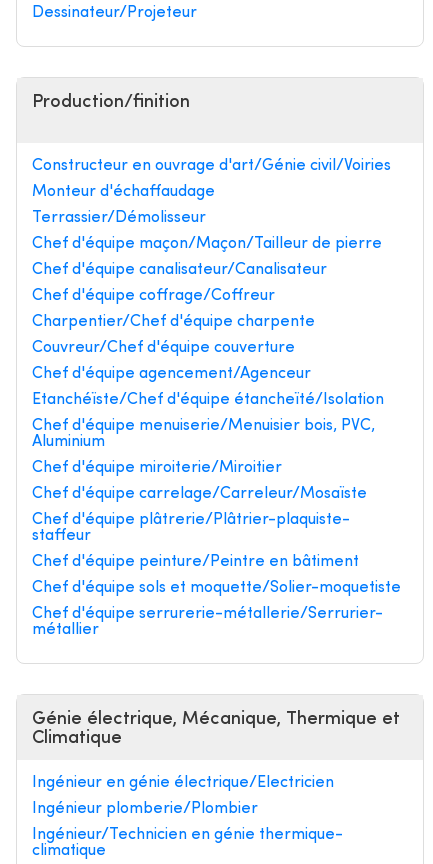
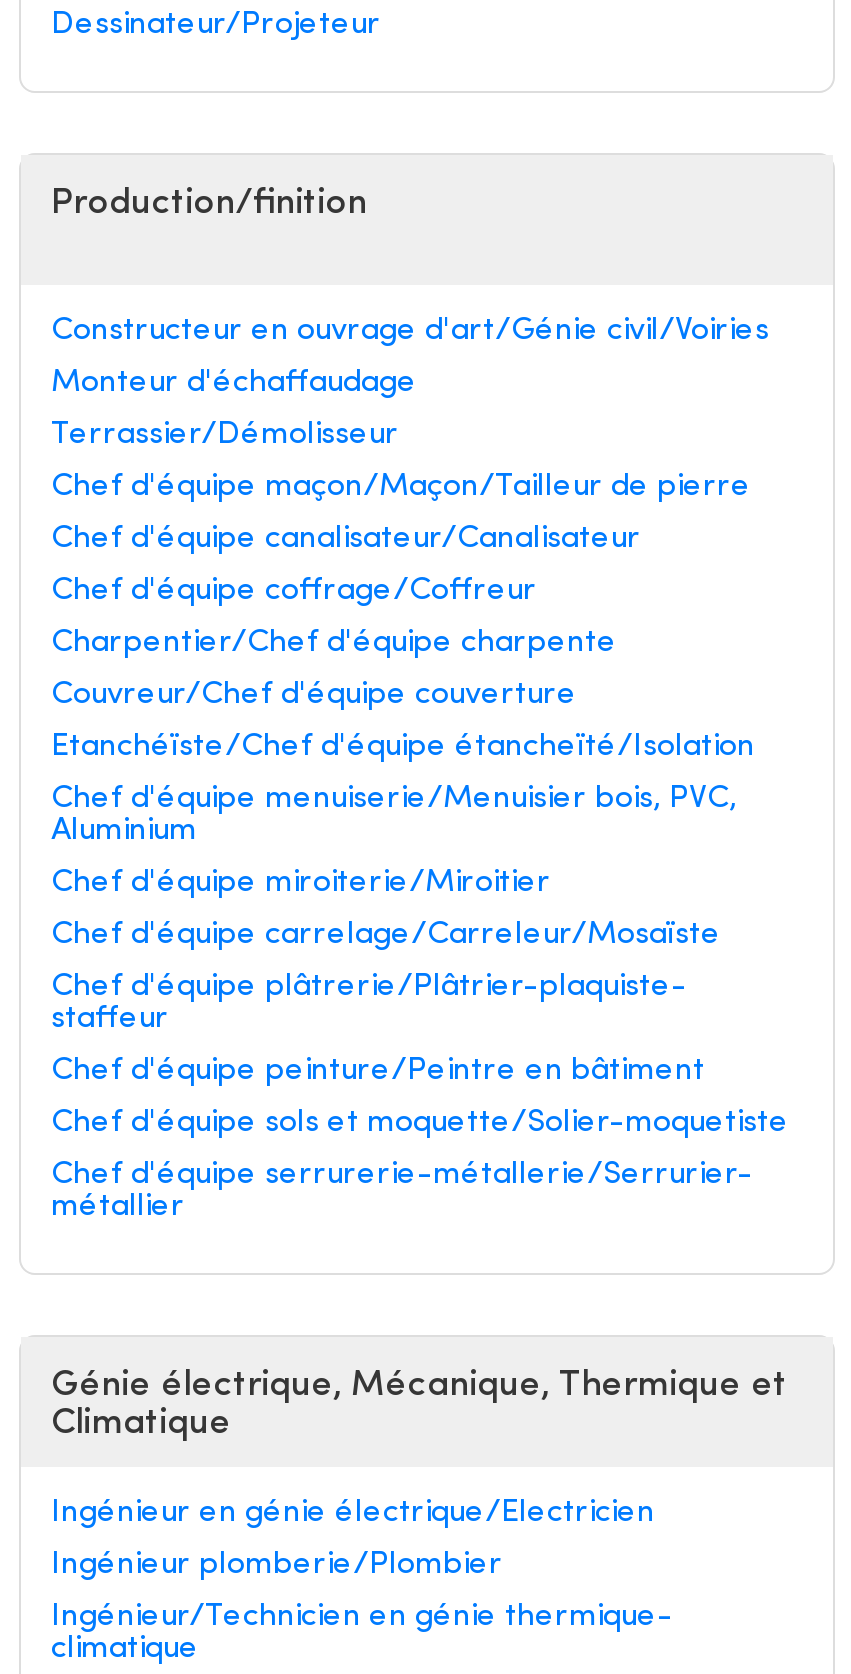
[32,366,311,382] Chef d'équipe agencement/Agenceur -> none

